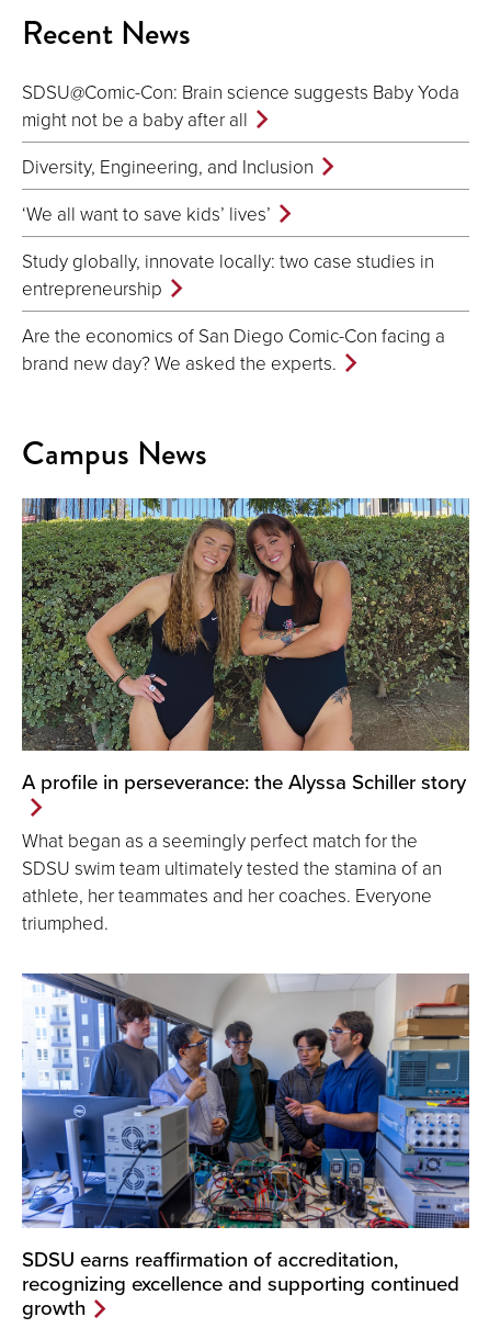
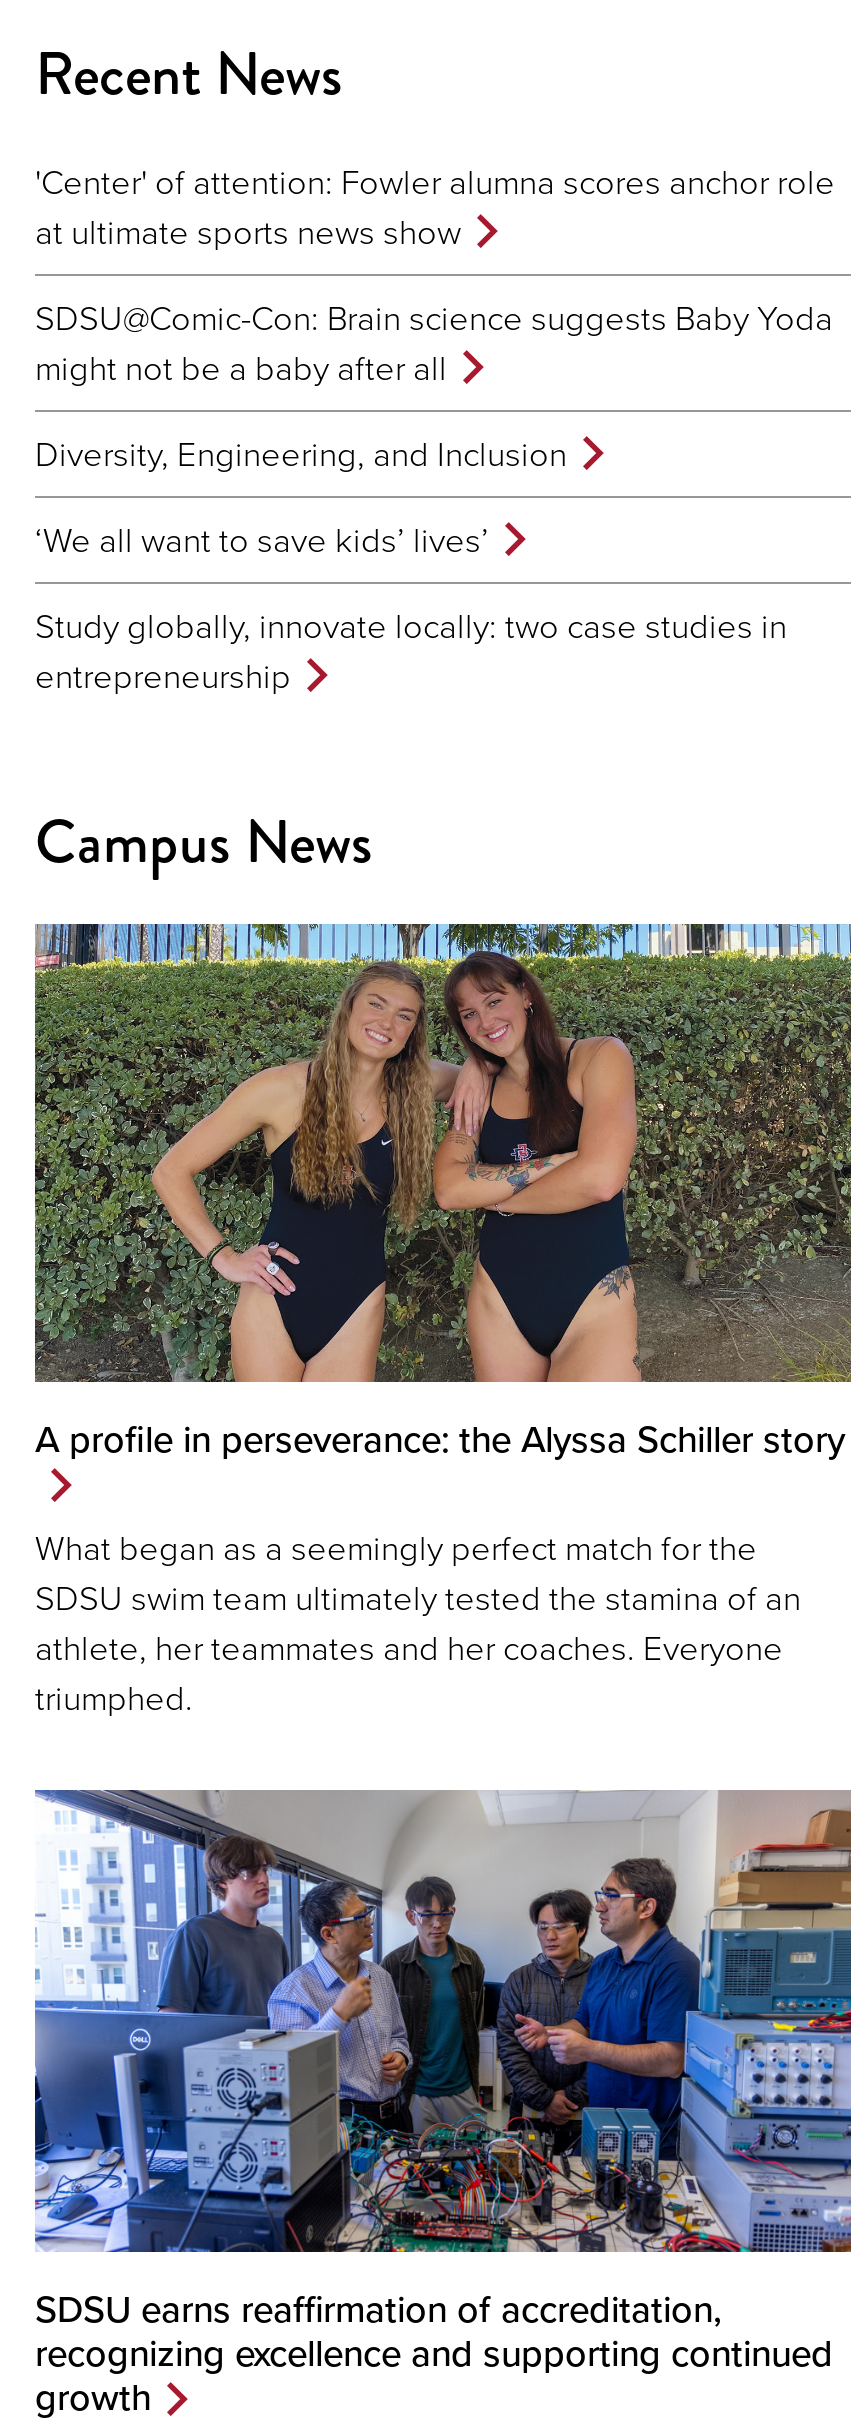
none -> [35,158,835,254] 'Center' of attention: Fowler alumna scores anchor role | at ultimate sports news show
moved [22,79,459,301] -> [35,294,833,698]: SDSU@Comic-Con: Brain science suggests Baby Yoda | might not be a baby after all | Diversity, Engineering, and Inclusion | ‘We all want to save kids’ lives’ | Study globally, innovate locally: two case studies in | entrepreneurship
[22,323,445,375] Are the economics of San Diego Comic-Con facing a | brand new day? We asked the experts. -> none

